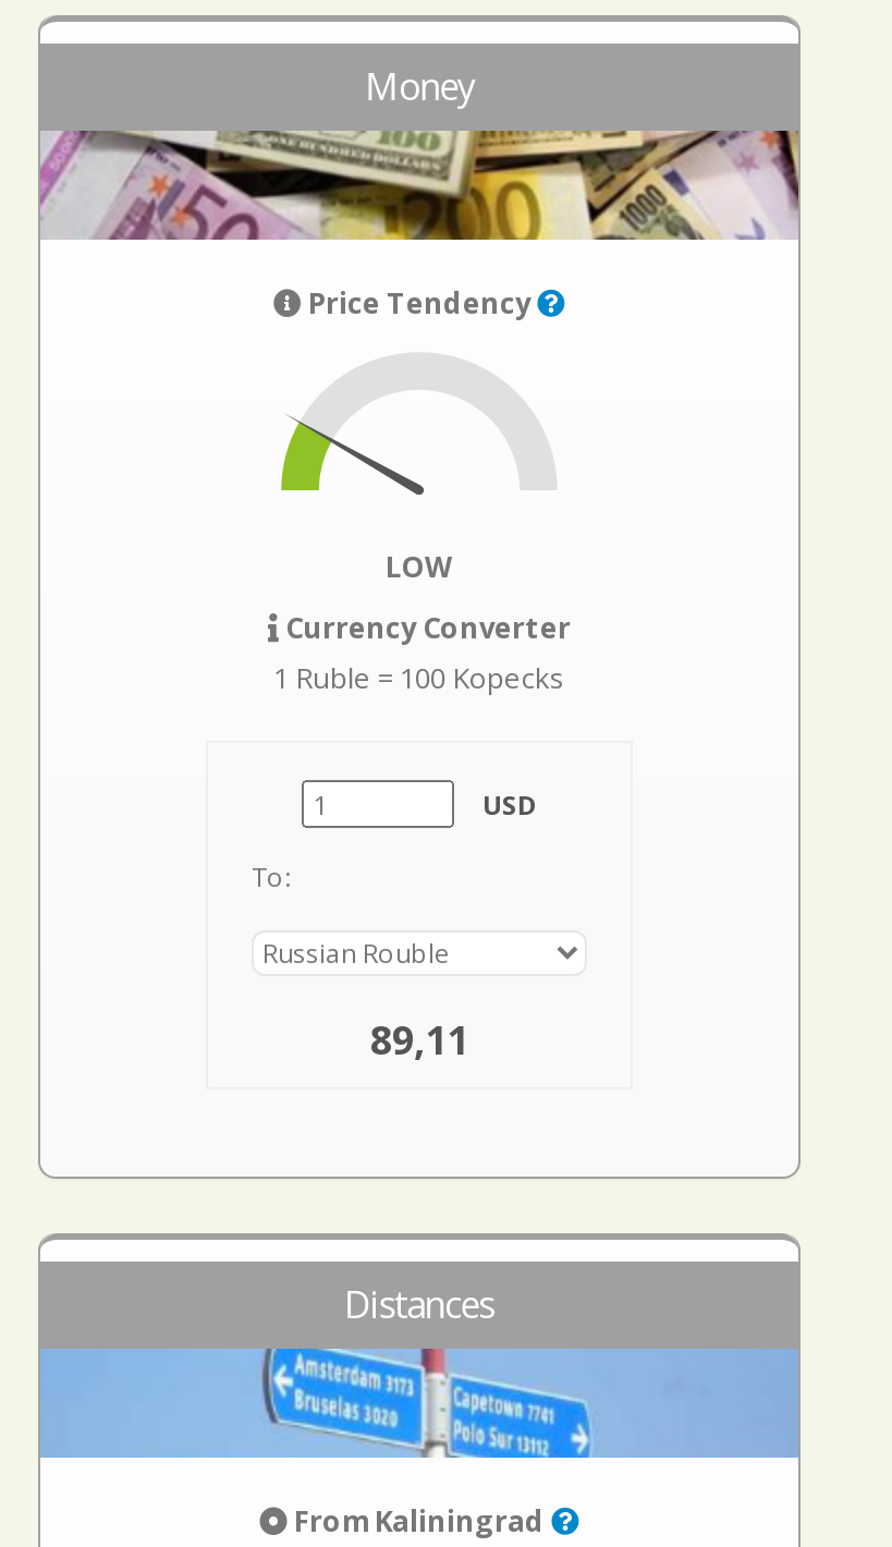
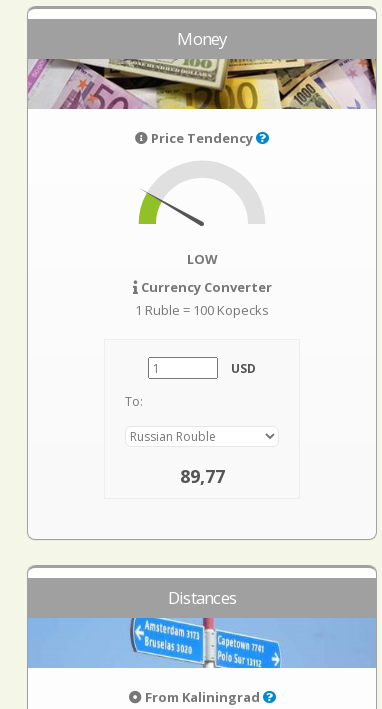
[370,1013,468,1065] 89,11 -> [179,464,224,488] 89,77

